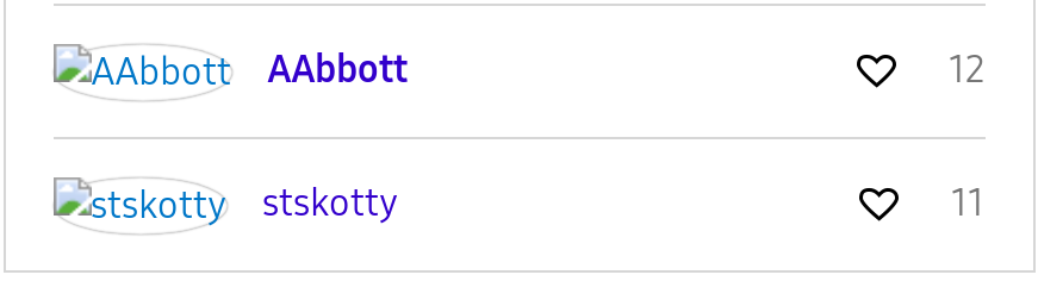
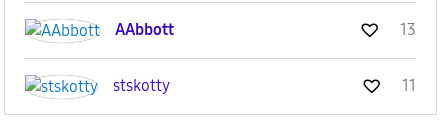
[941,46,984,92] 12 -> [396,20,415,39] 13

